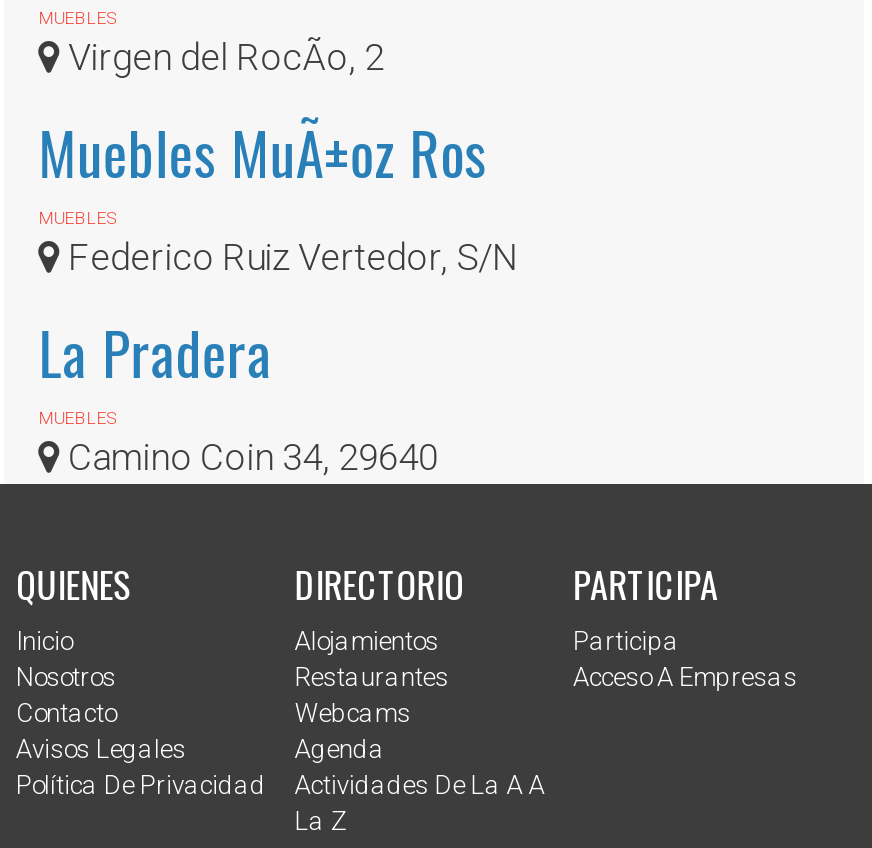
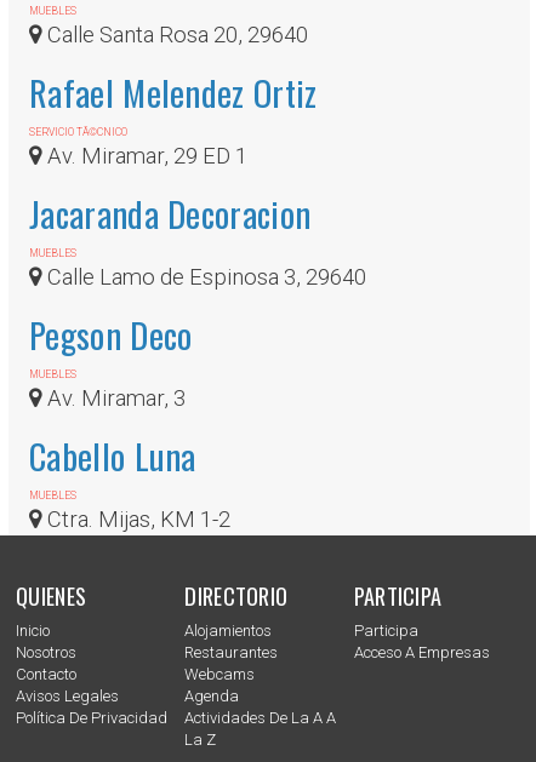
[38,36,487,194] Virgen del RocÃo, 2 | Muebles MuÃ±oz Ros -> [29,22,317,238] Calle Santa Rosa 20, 29640 | Rafael Melendez Ortiz | SERVICIO TÃ©CNICO | Av. Miramar, 29 ED 1 | Jacaranda Decoracion
[38,236,520,394] Federico Ruiz Vertedor, S/N | La Pradera -> [29,264,366,360] Calle Lamo de Espinosa 3, 29640 | Pegson Deco
[60,436,438,478] Camino Coin 34, 29640 -> [29,385,231,532] Av. Miramar, 3 | Cabello Luna | MUEBLES | Ctra. Mijas, KM 1-2

